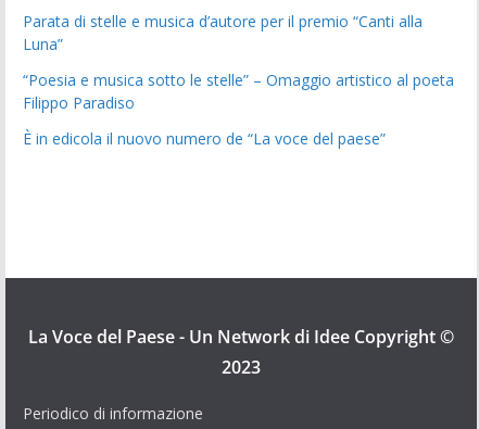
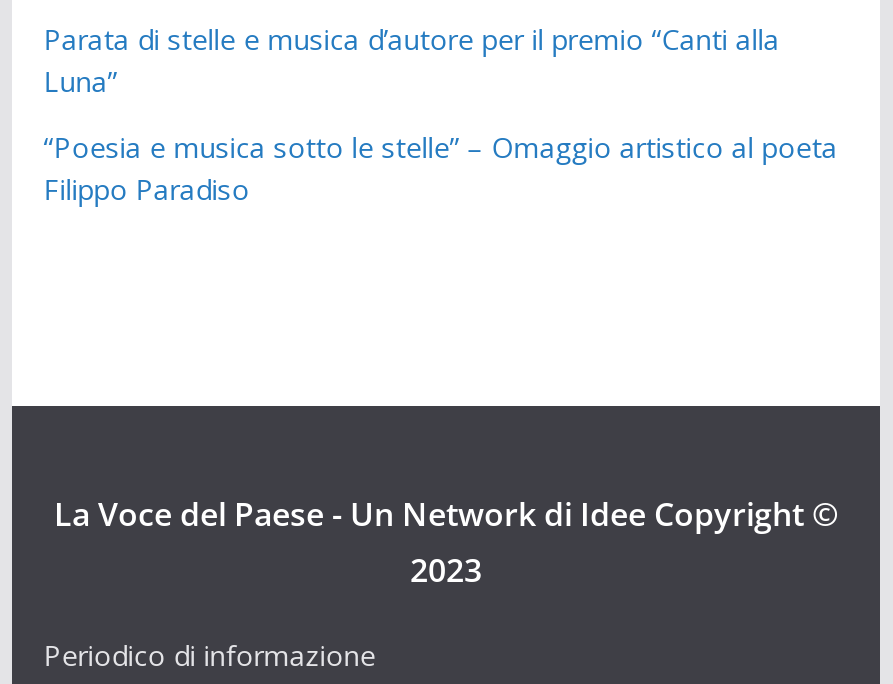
[22,128,385,149] È in edicola il nuovo numero de “La voce del paese” -> none

